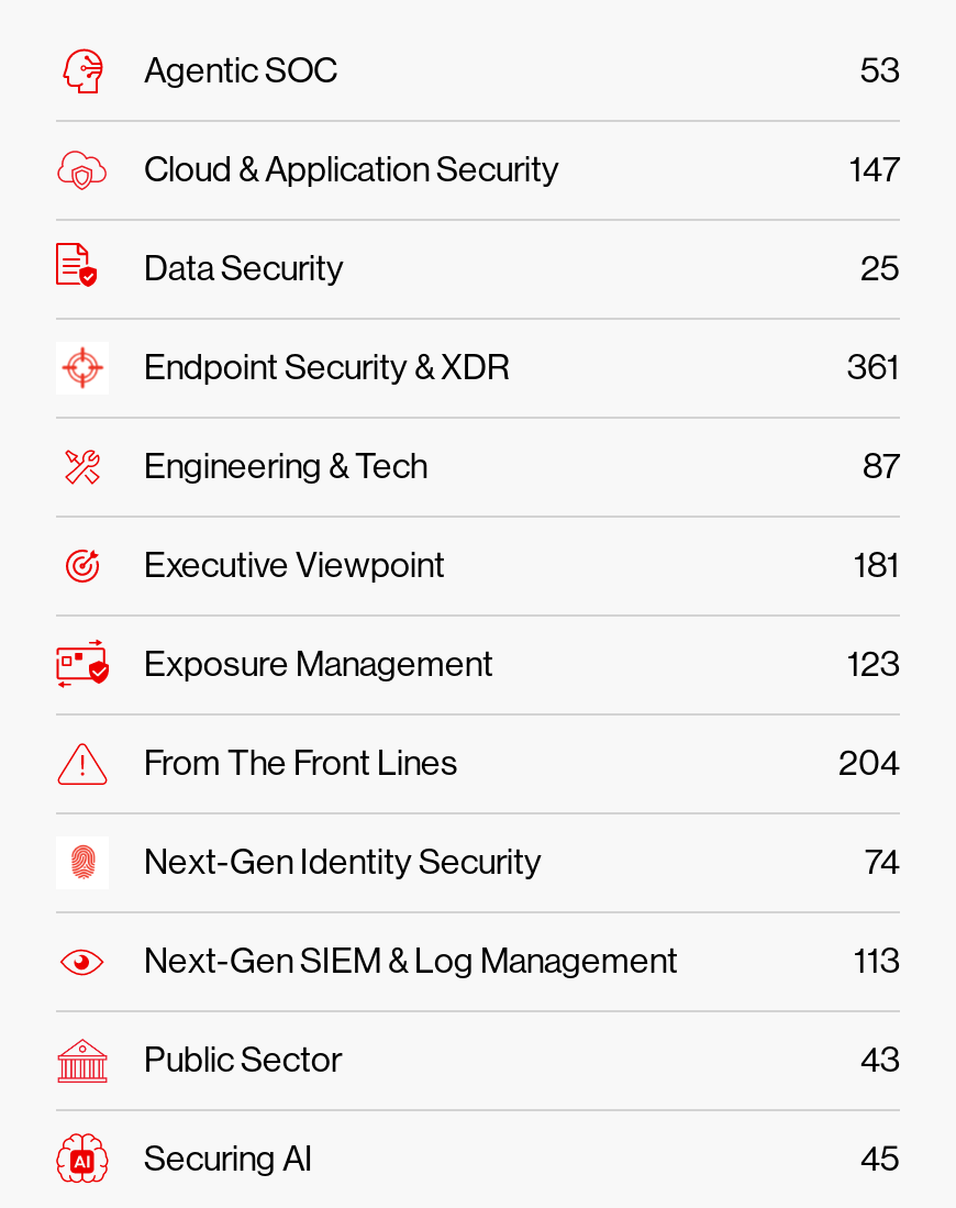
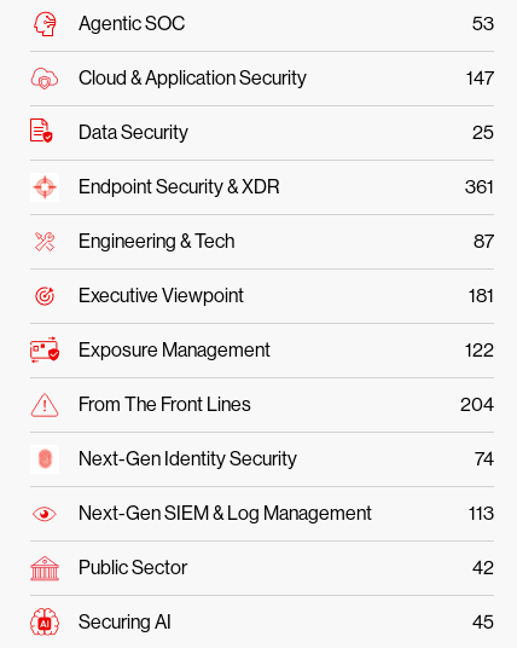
[847,643,900,685] 123 -> [465,339,494,361] 122
[860,1039,900,1080] 43 -> [472,556,494,579] 42

